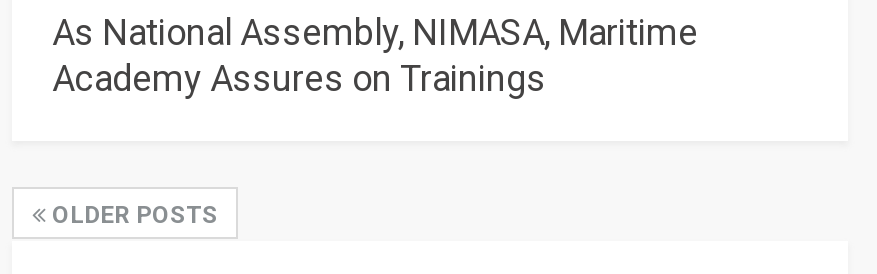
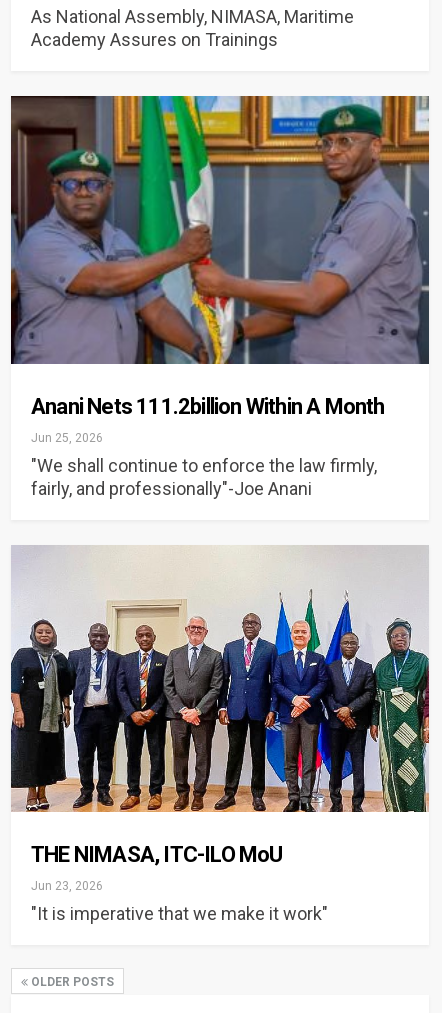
none -> [10,95,430,499] [image] | Anani Nets 111.2billion Within A Month | Jun 25, 2026 | "We shall continue to enforce the law firmly, | fairly, and professionally"-Joe Anani
none -> [10,545,430,924] [image] | THE NIMASA, ITC-ILO MoU | Jun 23, 2026 | "It is imperative that we make it work"

